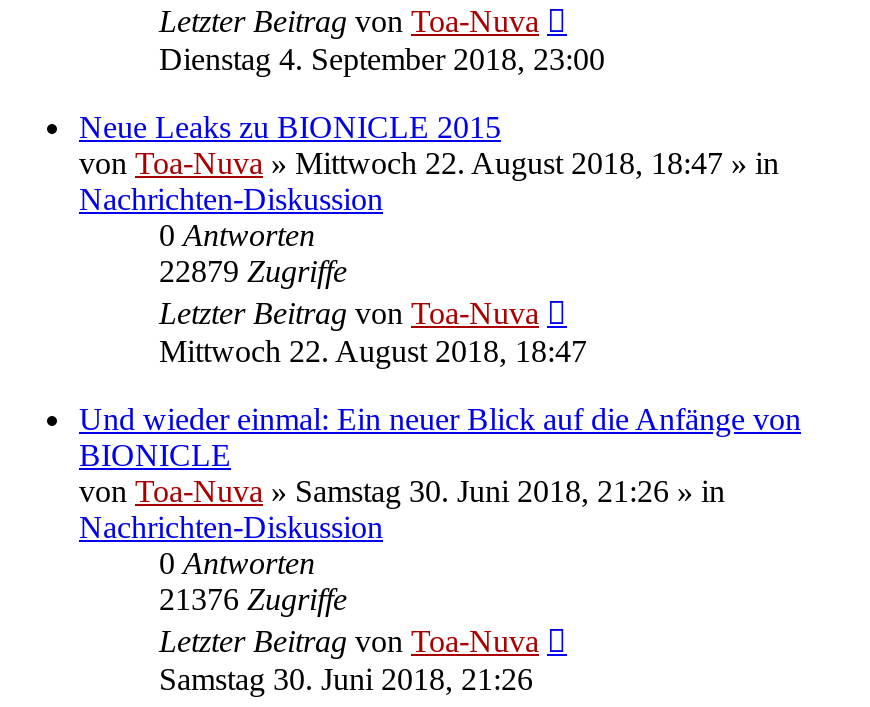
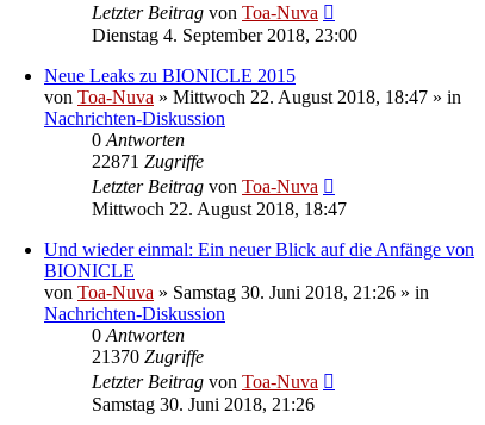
[159,254,347,288] 22879 Zugriffe -> [92,151,204,171] 22871 Zugriffe
[159,582,347,616] 21376 Zugriffe -> [92,346,204,367] 21370 Zugriffe

